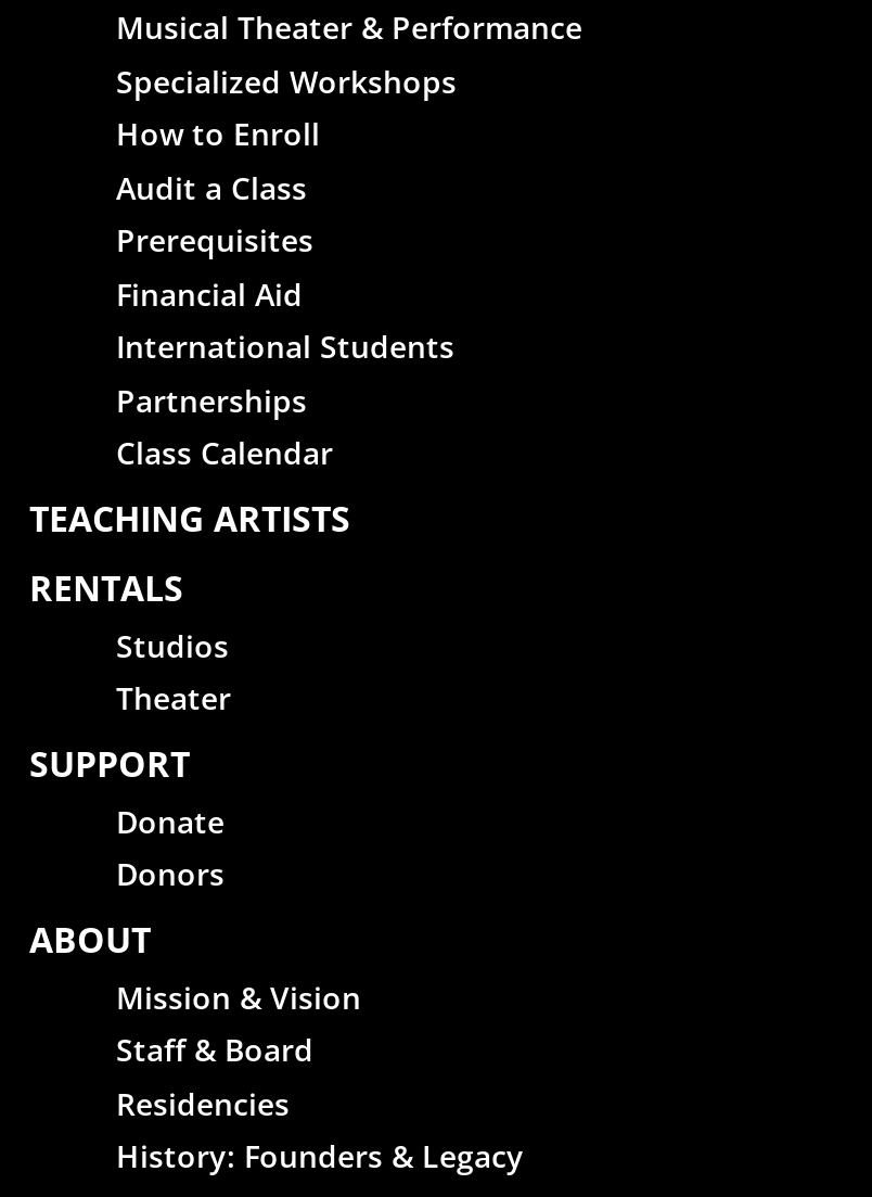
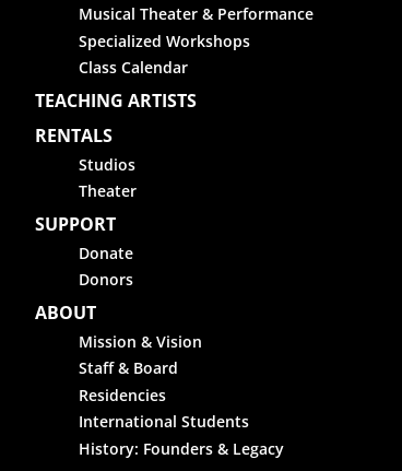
[116,114,320,421] How to Enroll | Audit a Class | Prerequisites | Financial Aid | Partnerships -> none
moved [116,326,454,367] -> [79,411,249,432]: International Students
moved [29,433,361,1124] -> [35,57,202,405]: Class Calendar | TEACHING ARTISTS | RENTALS | ... | Staff & Board | Residencies

